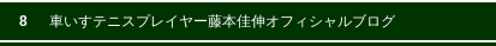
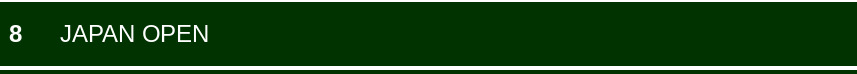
[49,13,395,30] 車いすテニスプレイヤー藤本佳伸オフィシャルブログ -> [60,20,210,48] JAPAN OPEN

